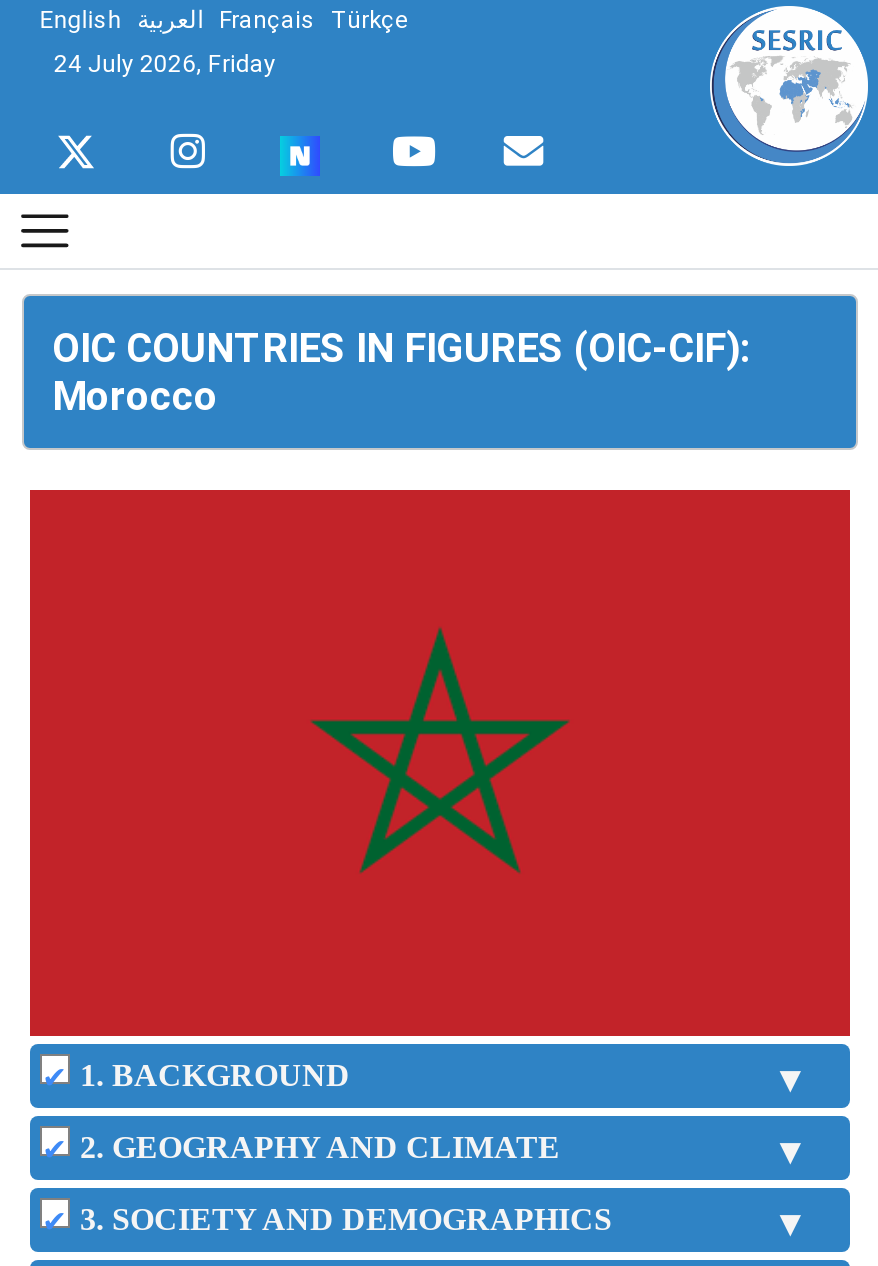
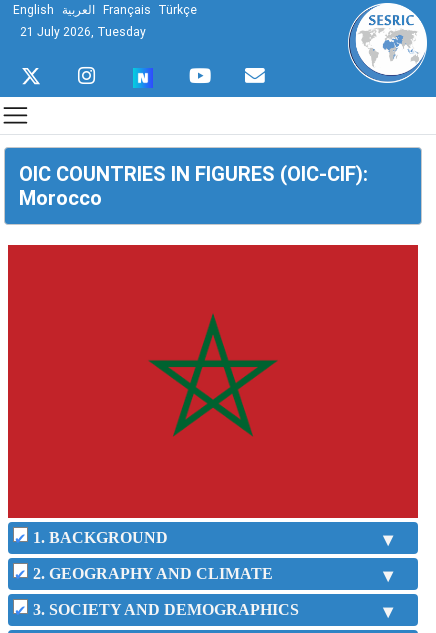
[54,48,276,78] 24 July 2026, Friday -> [20,24,146,39] 21 July 2026, Tuesday

